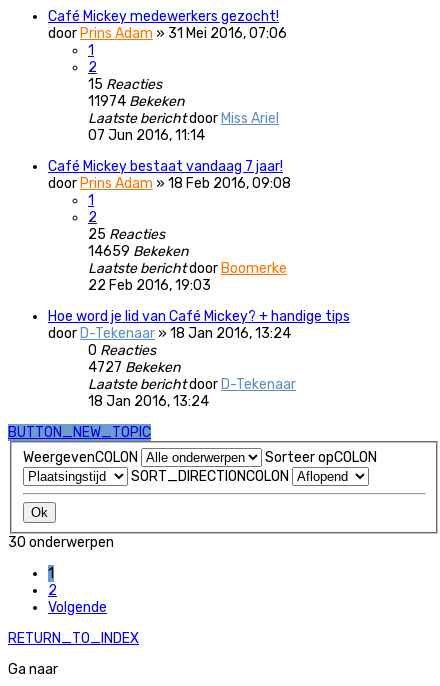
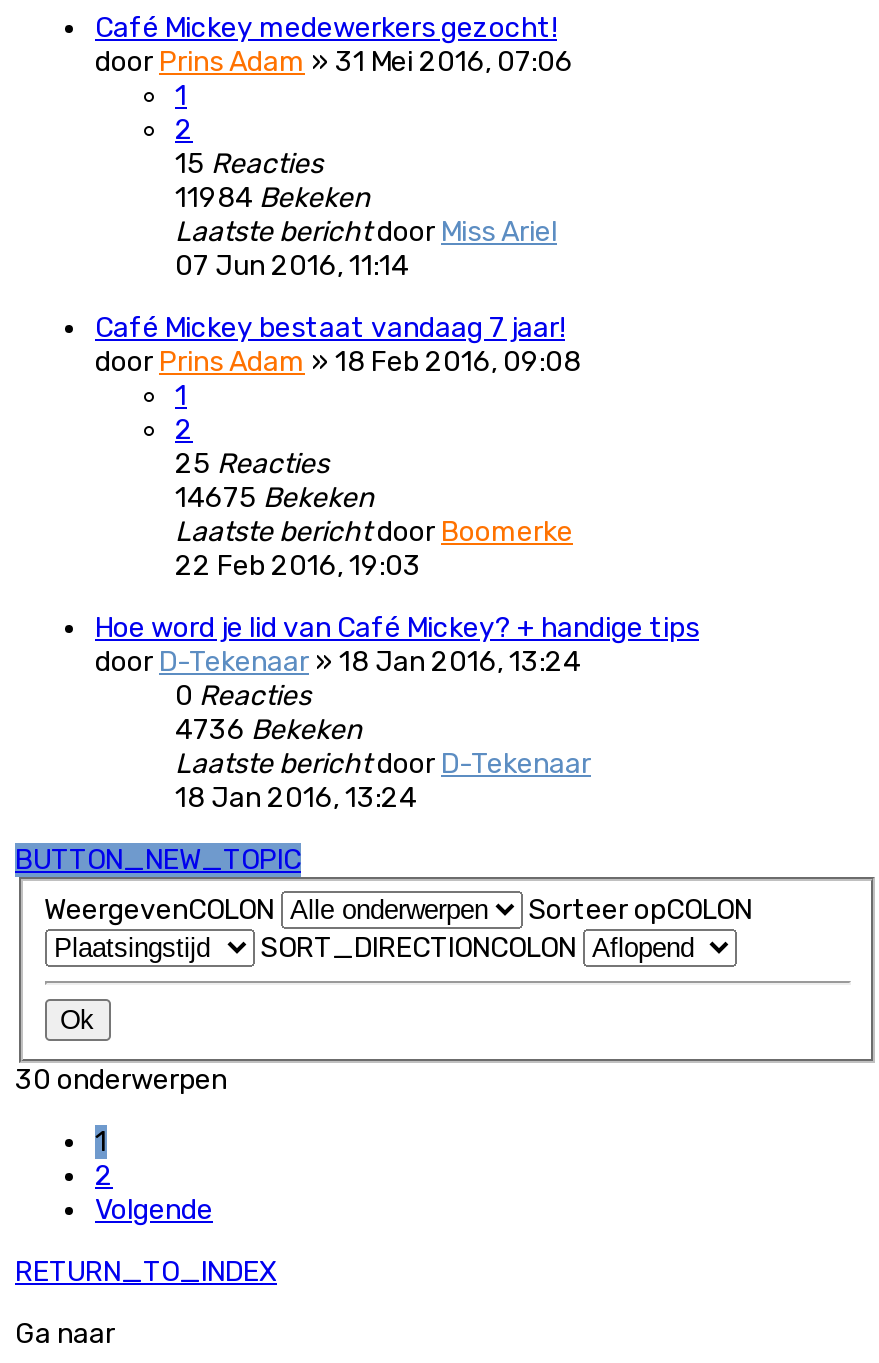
[88,93,184,110] 11974 Bekeken -> [175,181,369,215] 11984 Bekeken
[88,243,188,260] 14659 Bekeken -> [175,481,373,515] 14675 Bekeken
[88,359,180,376] 4727 Bekeken -> [175,713,361,747] 4736 Bekeken

